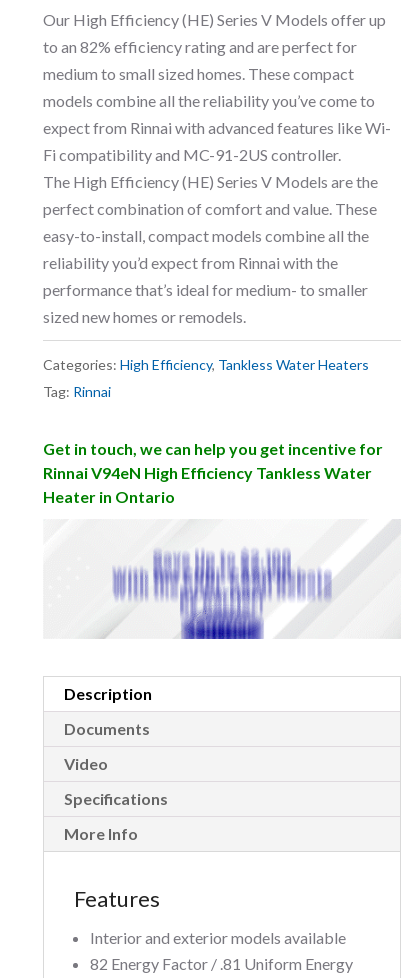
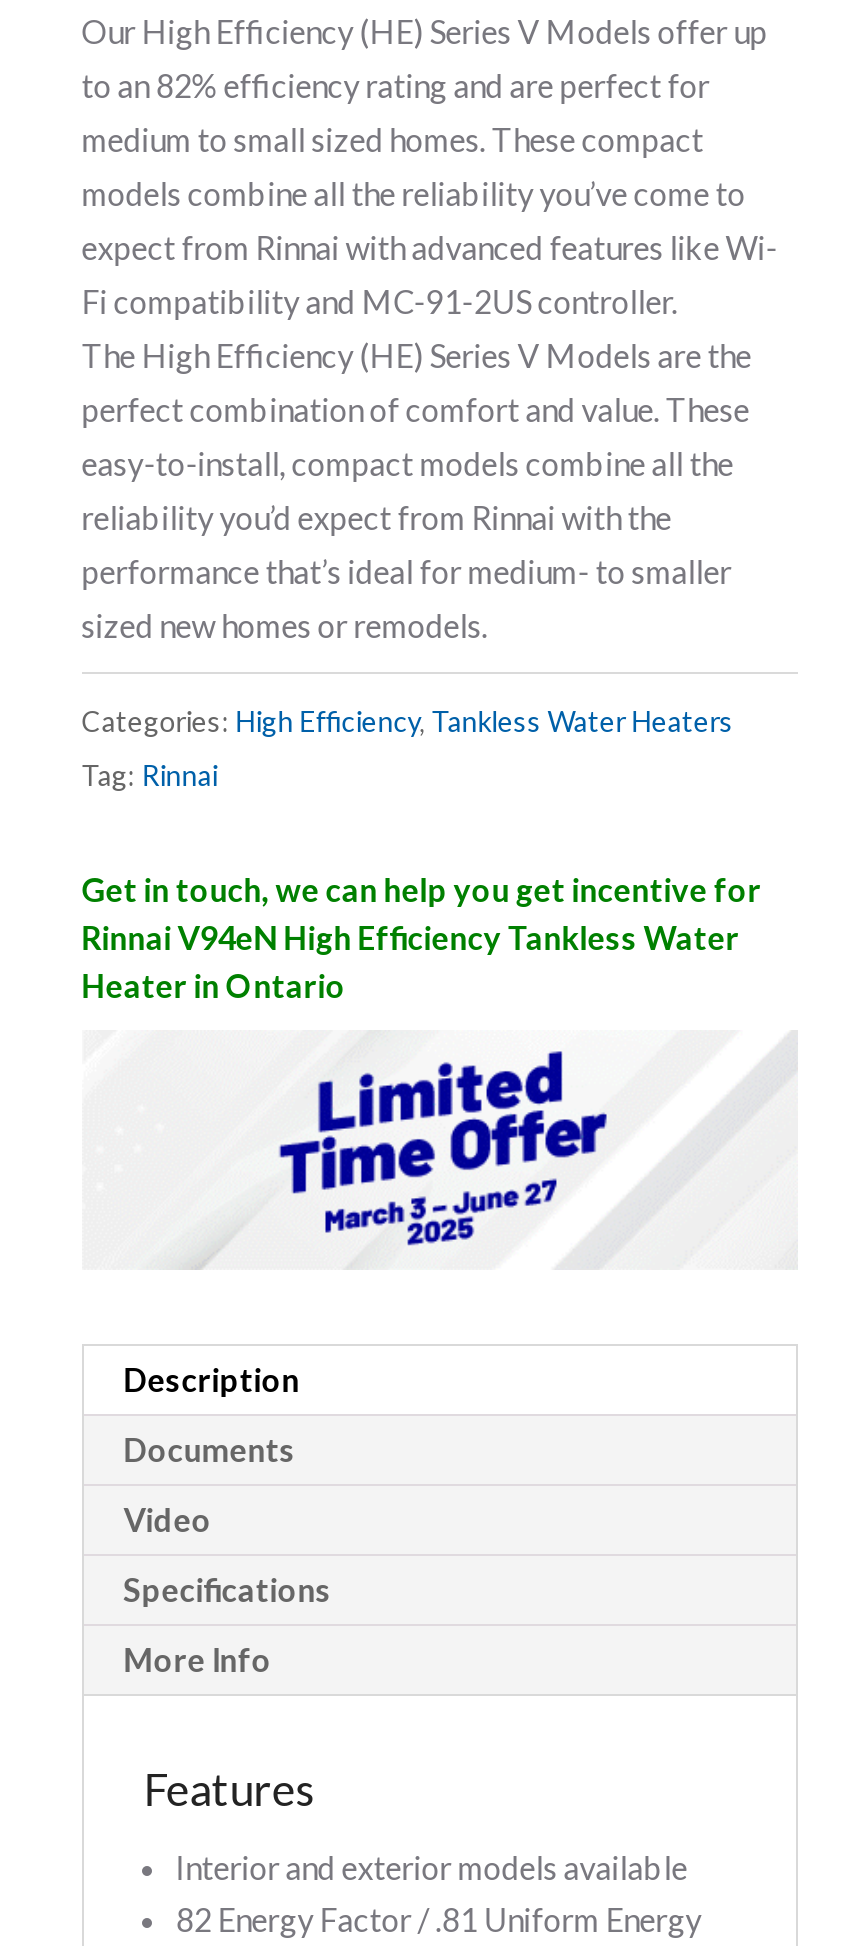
[112,530,334,640] [image] -> [222,1050,662,1270] [image]

